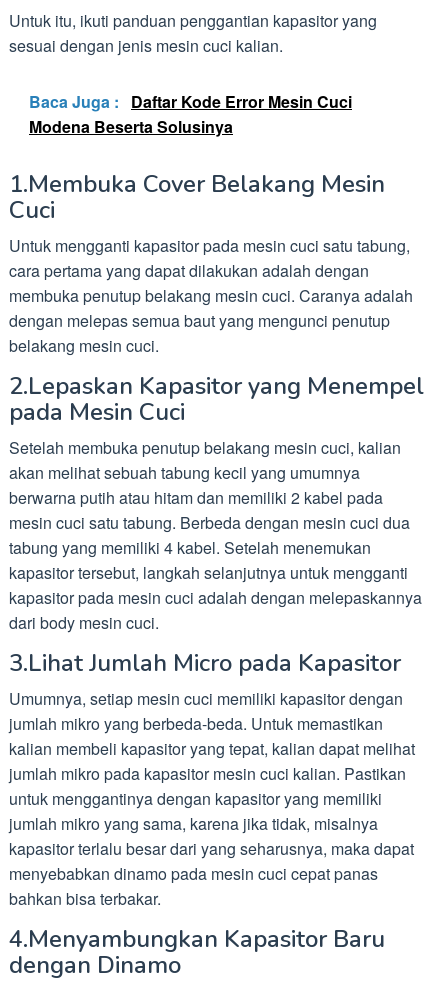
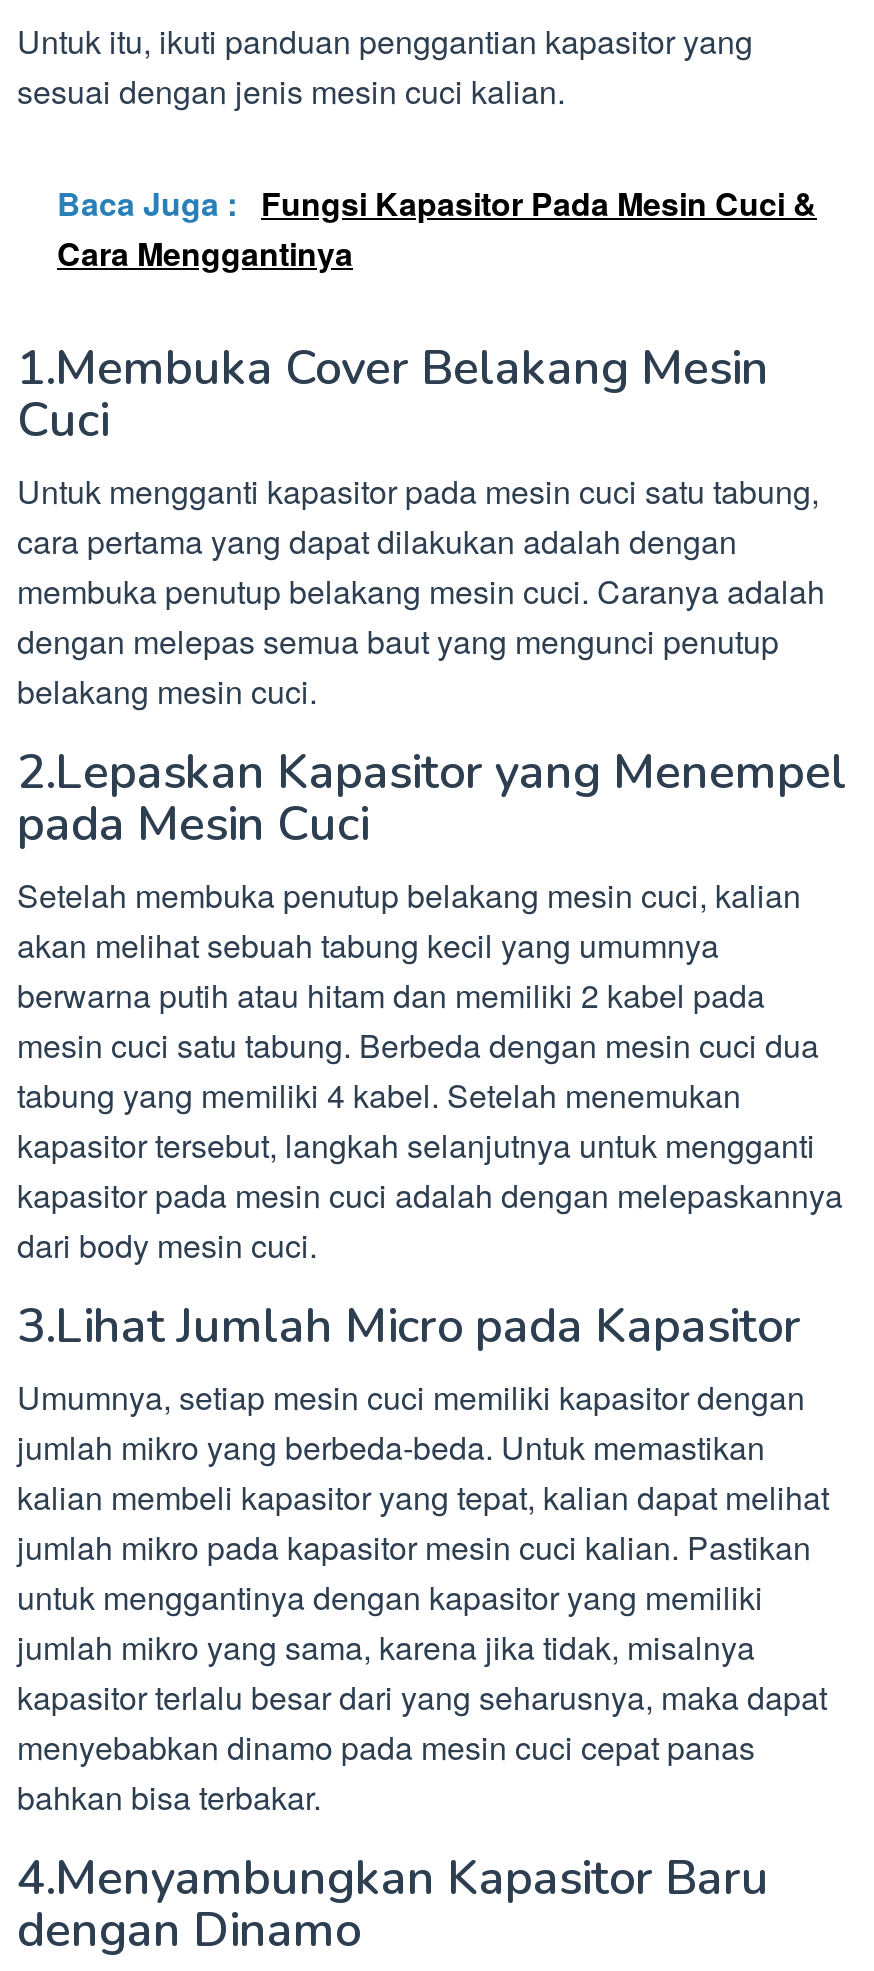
[29,90,352,138] Baca Juga : Daftar Kode Error Mesin Cuci | Modena Beserta Solusinya -> [57,180,817,276] Baca Juga : Fungsi Kapasitor Pada Mesin Cuci & | Cara Menggantinya

